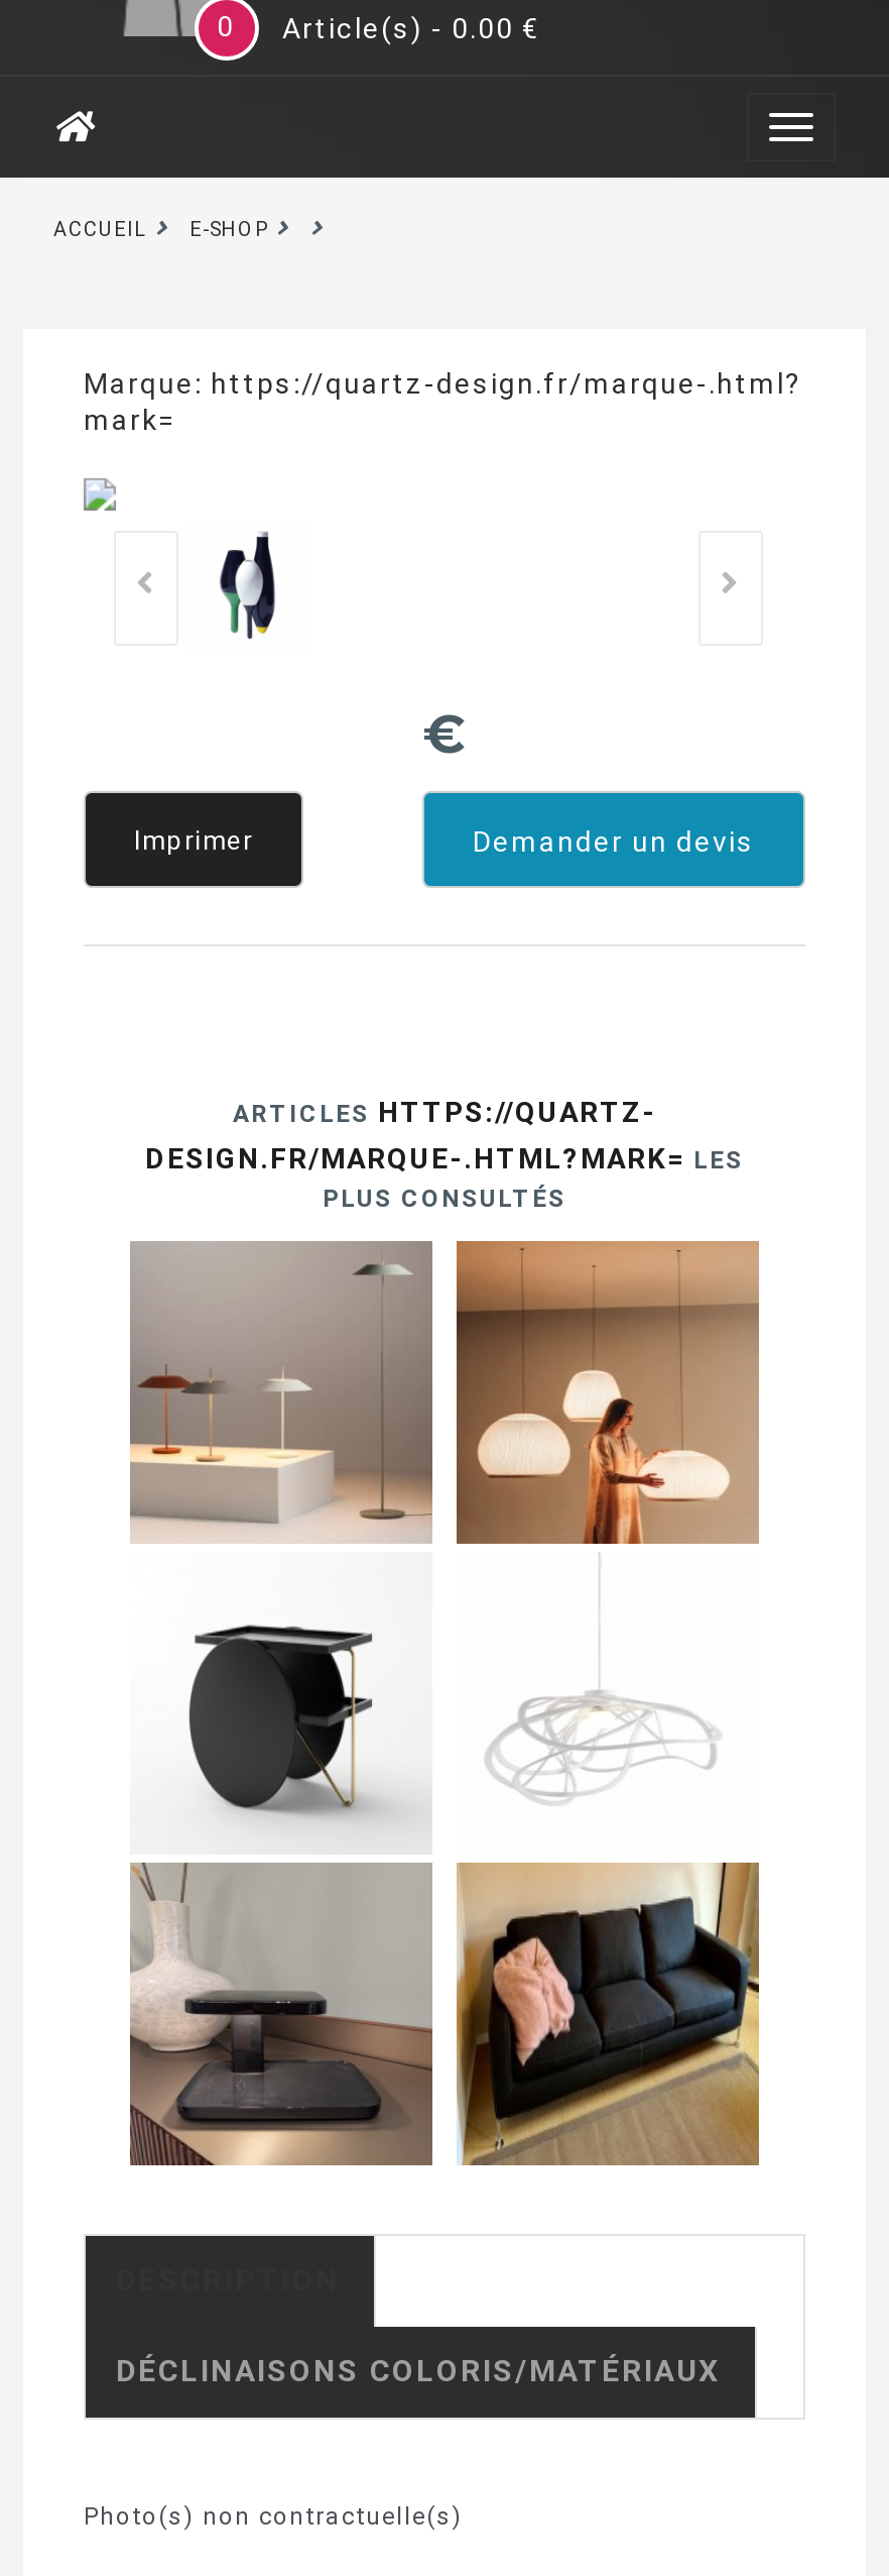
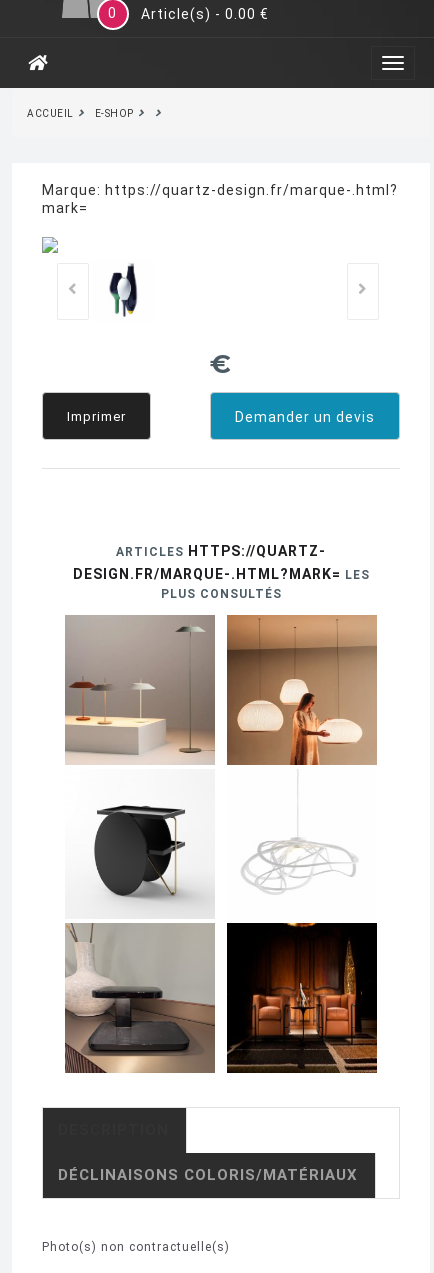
[455,1861,761,2167] [image] -> [226,922,378,1074] [image]

